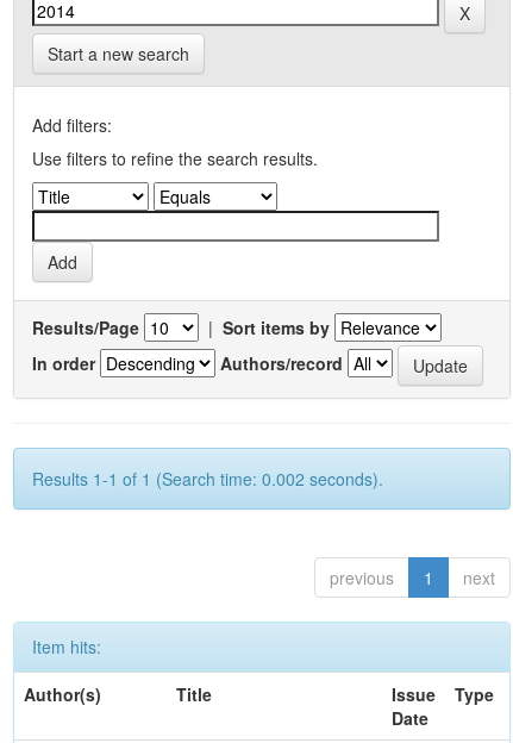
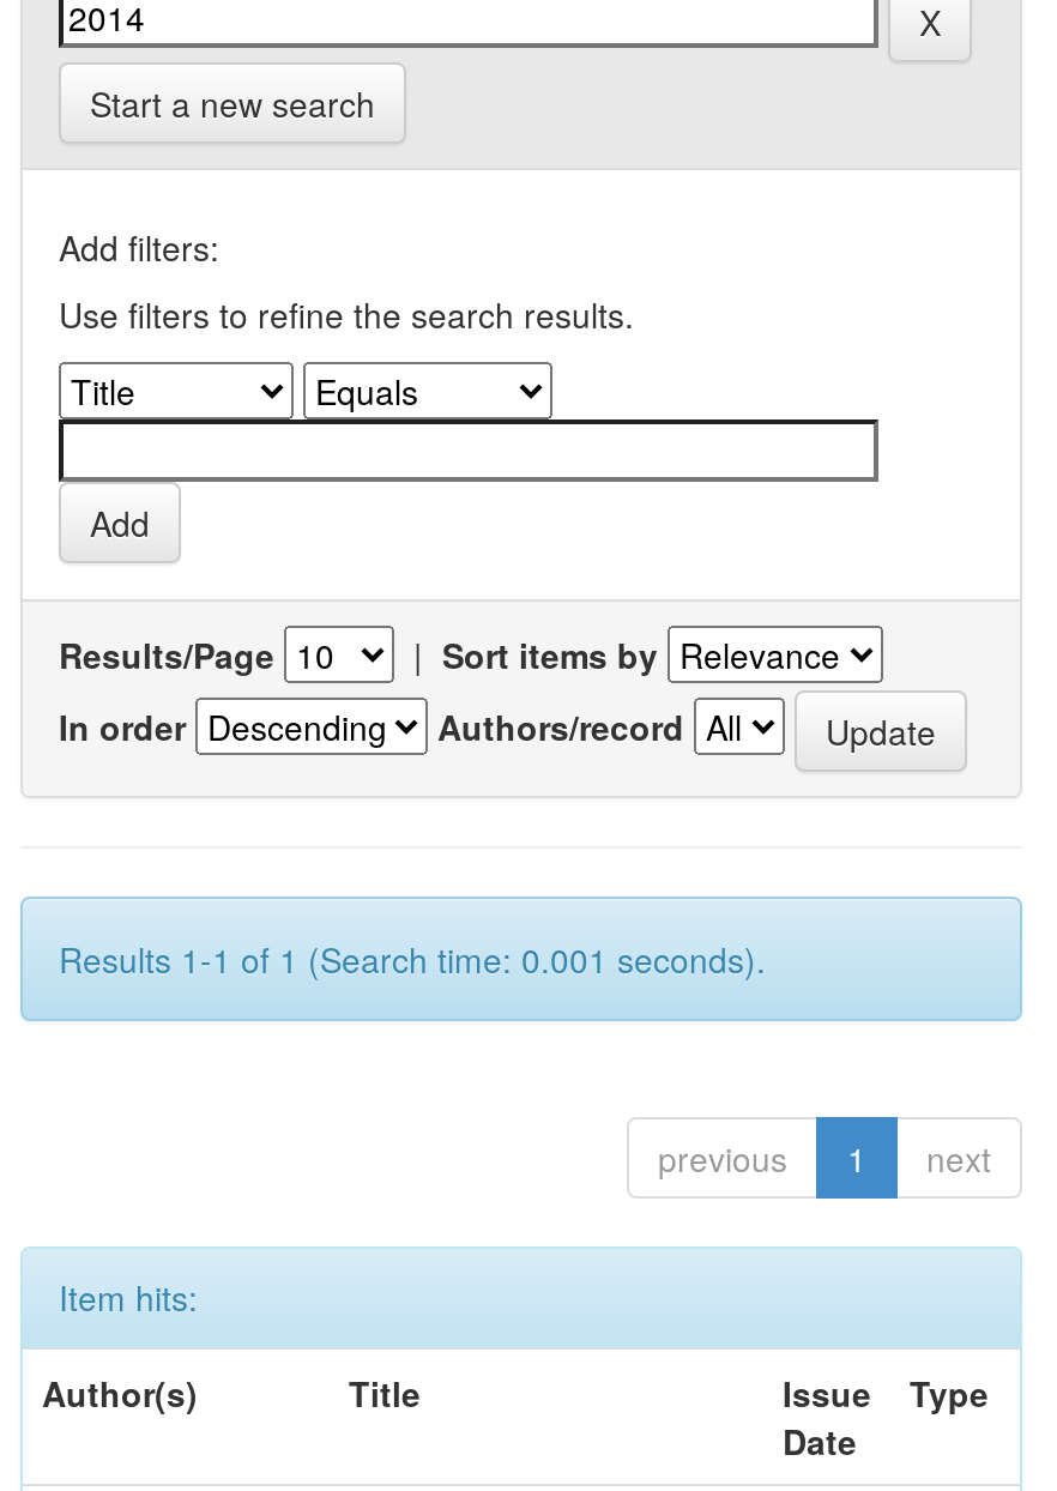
[32,467,383,491] Results 1-1 of 1 (Search time: 0.002 seconds). -> [59,935,766,983] Results 1-1 of 1 (Search time: 0.001 seconds).

